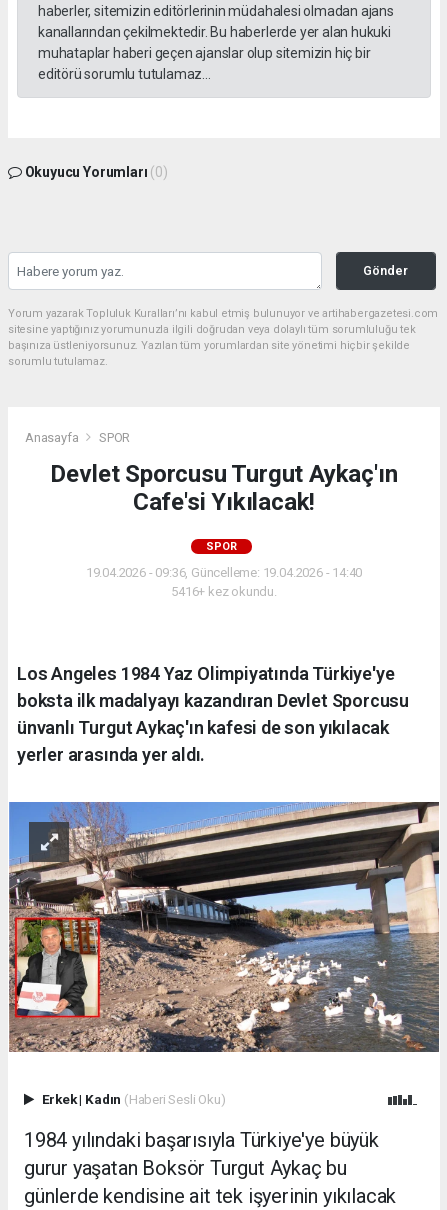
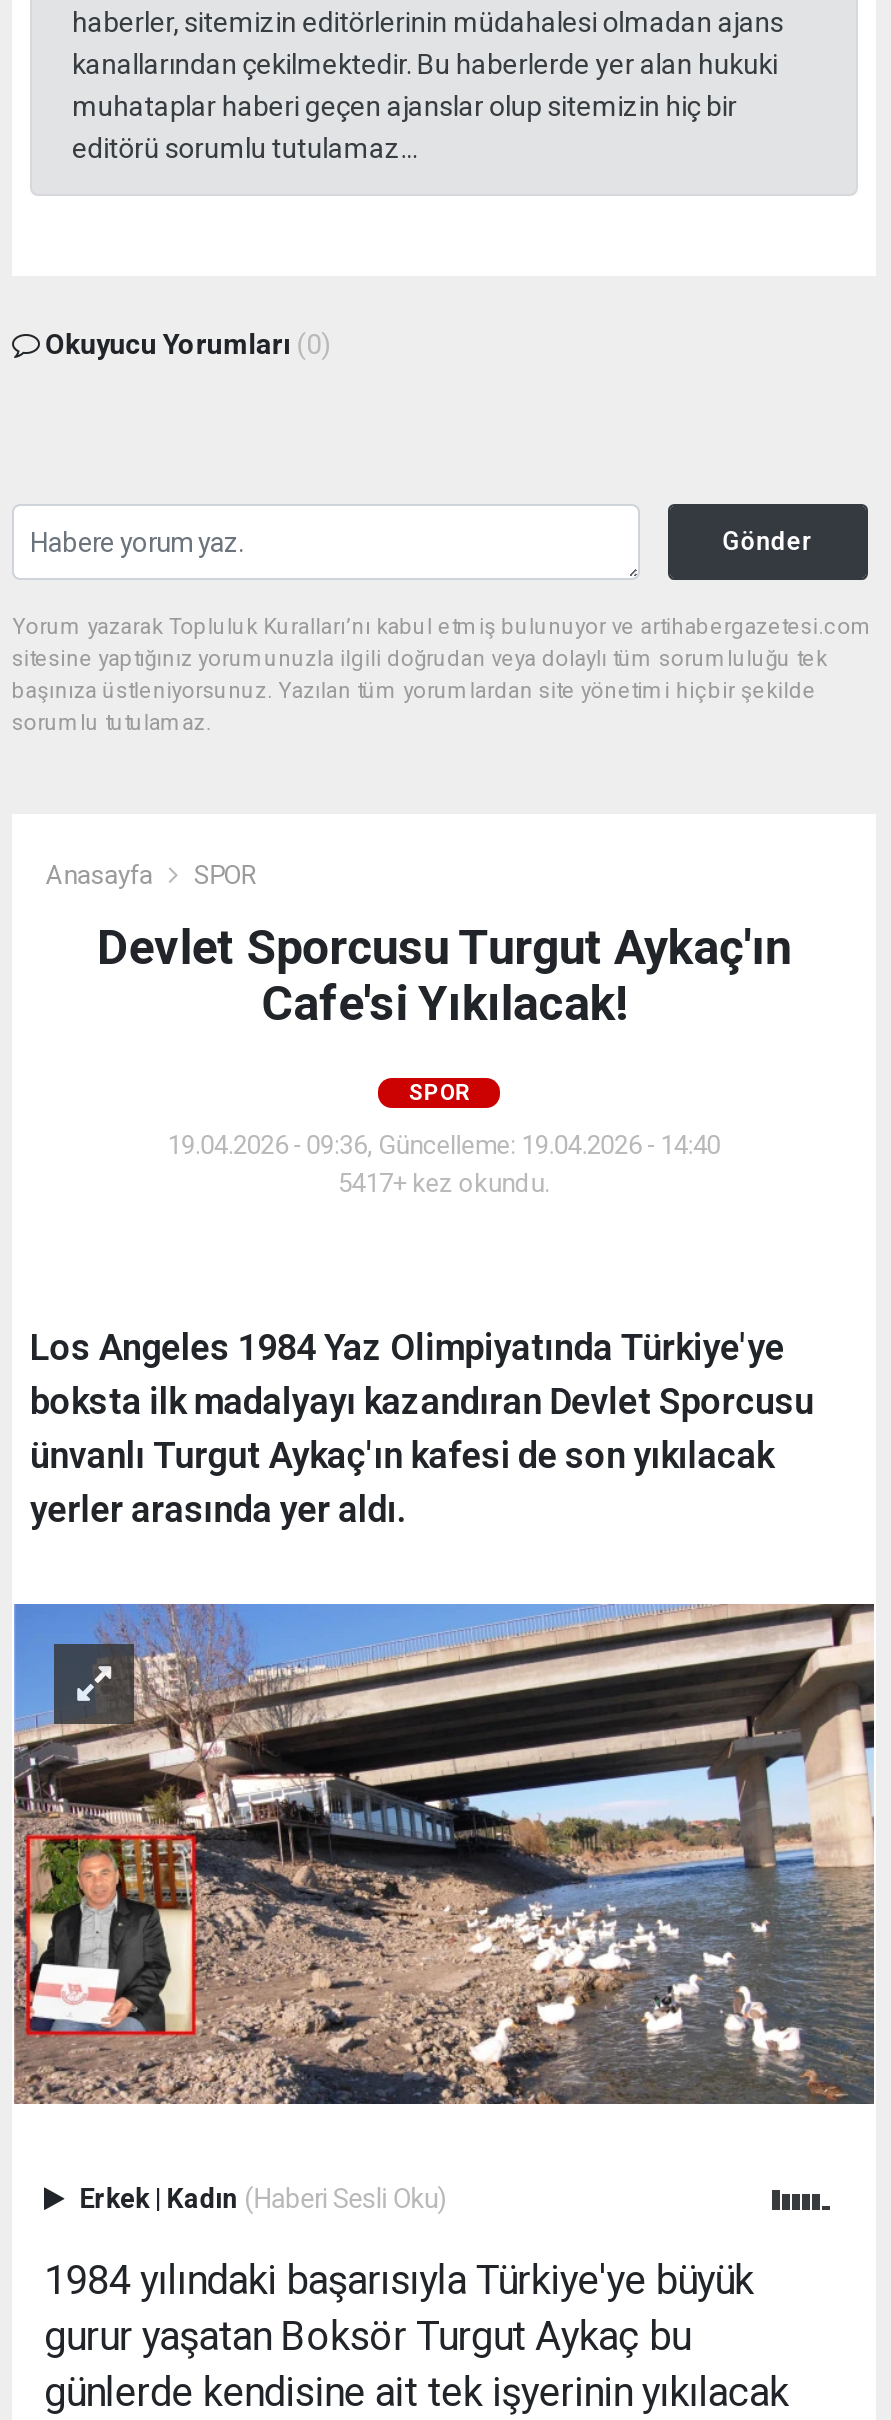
[171,584,277,599] 5416+ kez okundu. -> [338,1169,550,1199] 5417+ kez okundu.

